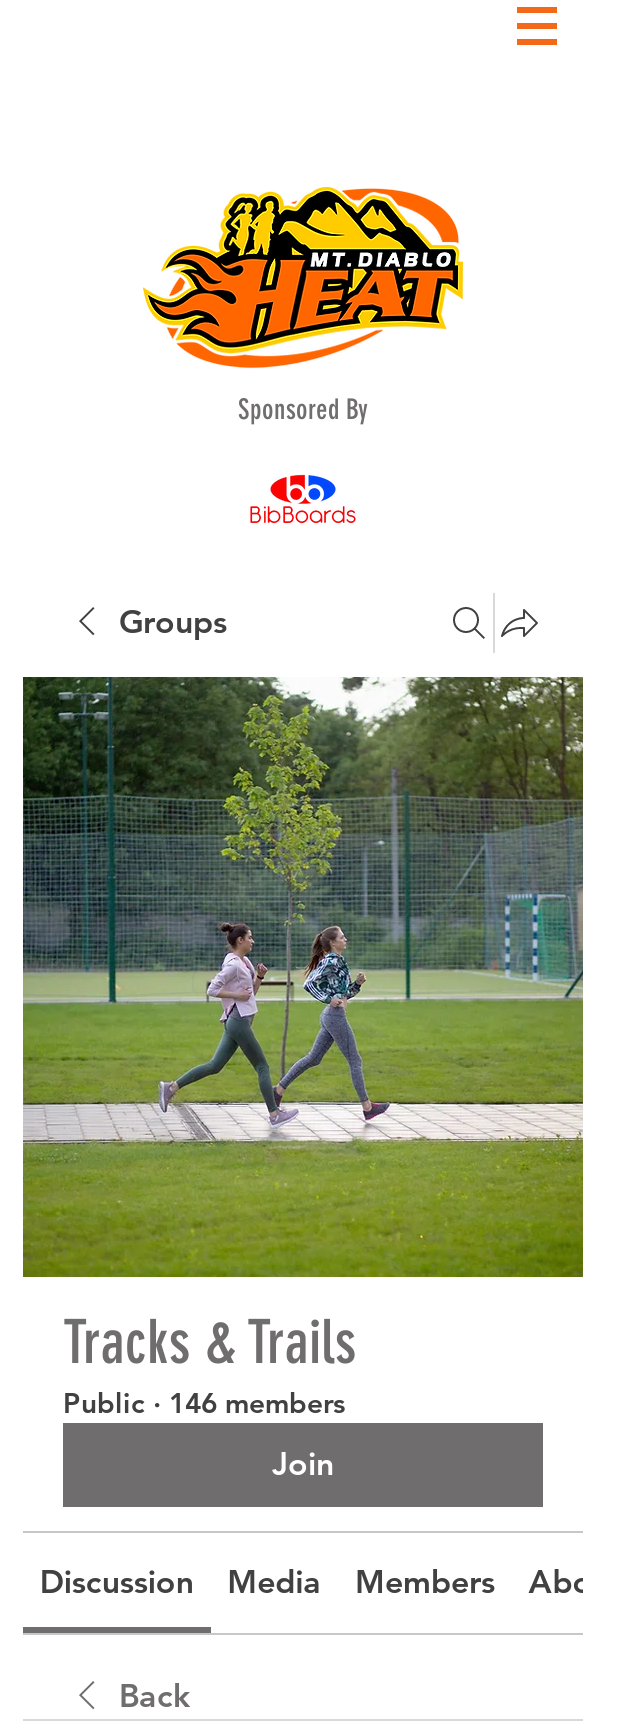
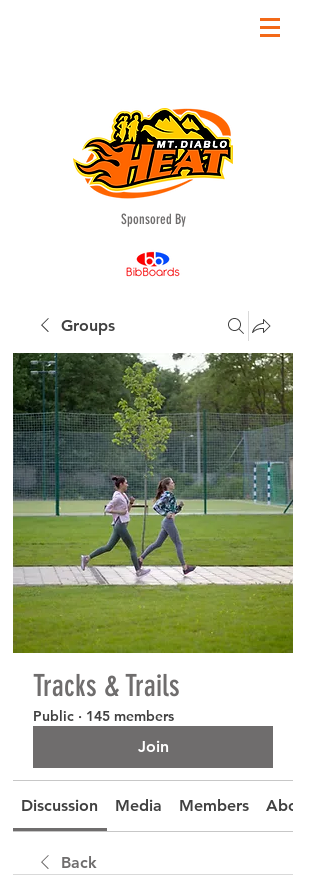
[63,1385,345,1421] Public · 146 members -> [33,707,174,725] Public · 145 members

